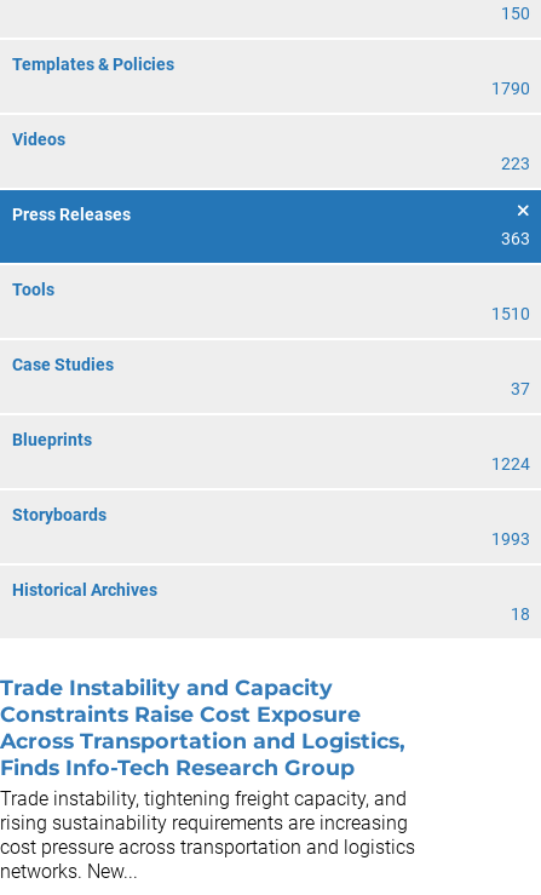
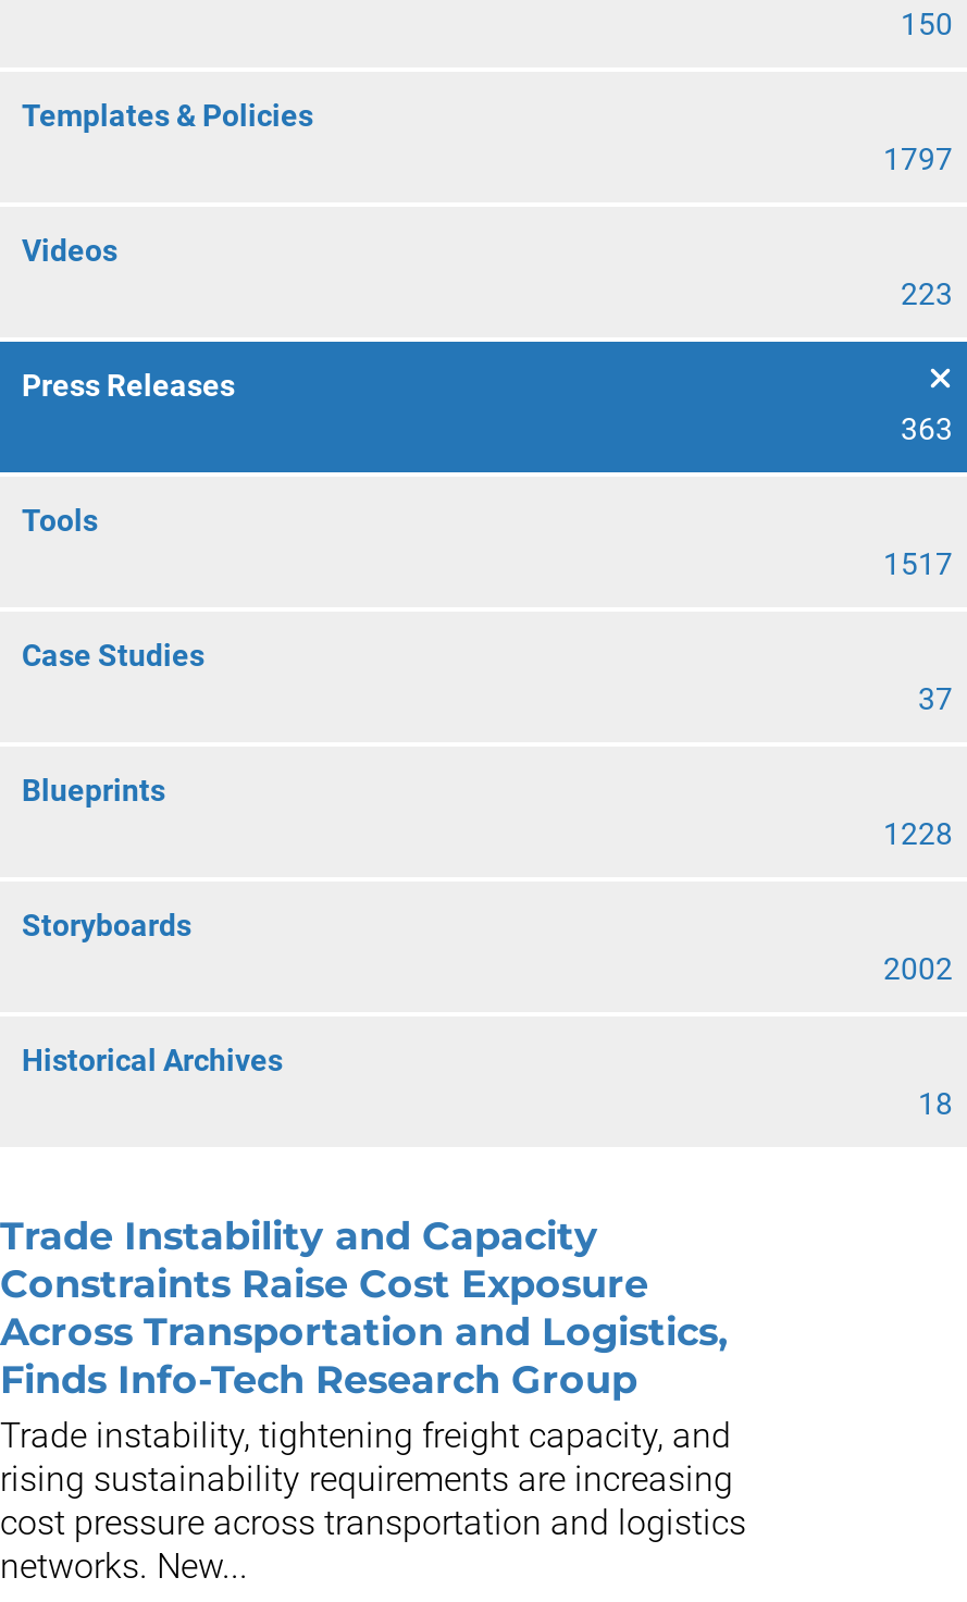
[491,79,530,98] 1790 -> [883,141,953,176] 1797
[491,304,530,323] 1510 -> [883,546,953,581] 1517
[491,454,530,474] 1224 -> [883,816,953,851] 1228
[491,529,530,549] 1993 -> [883,951,953,986] 2002

